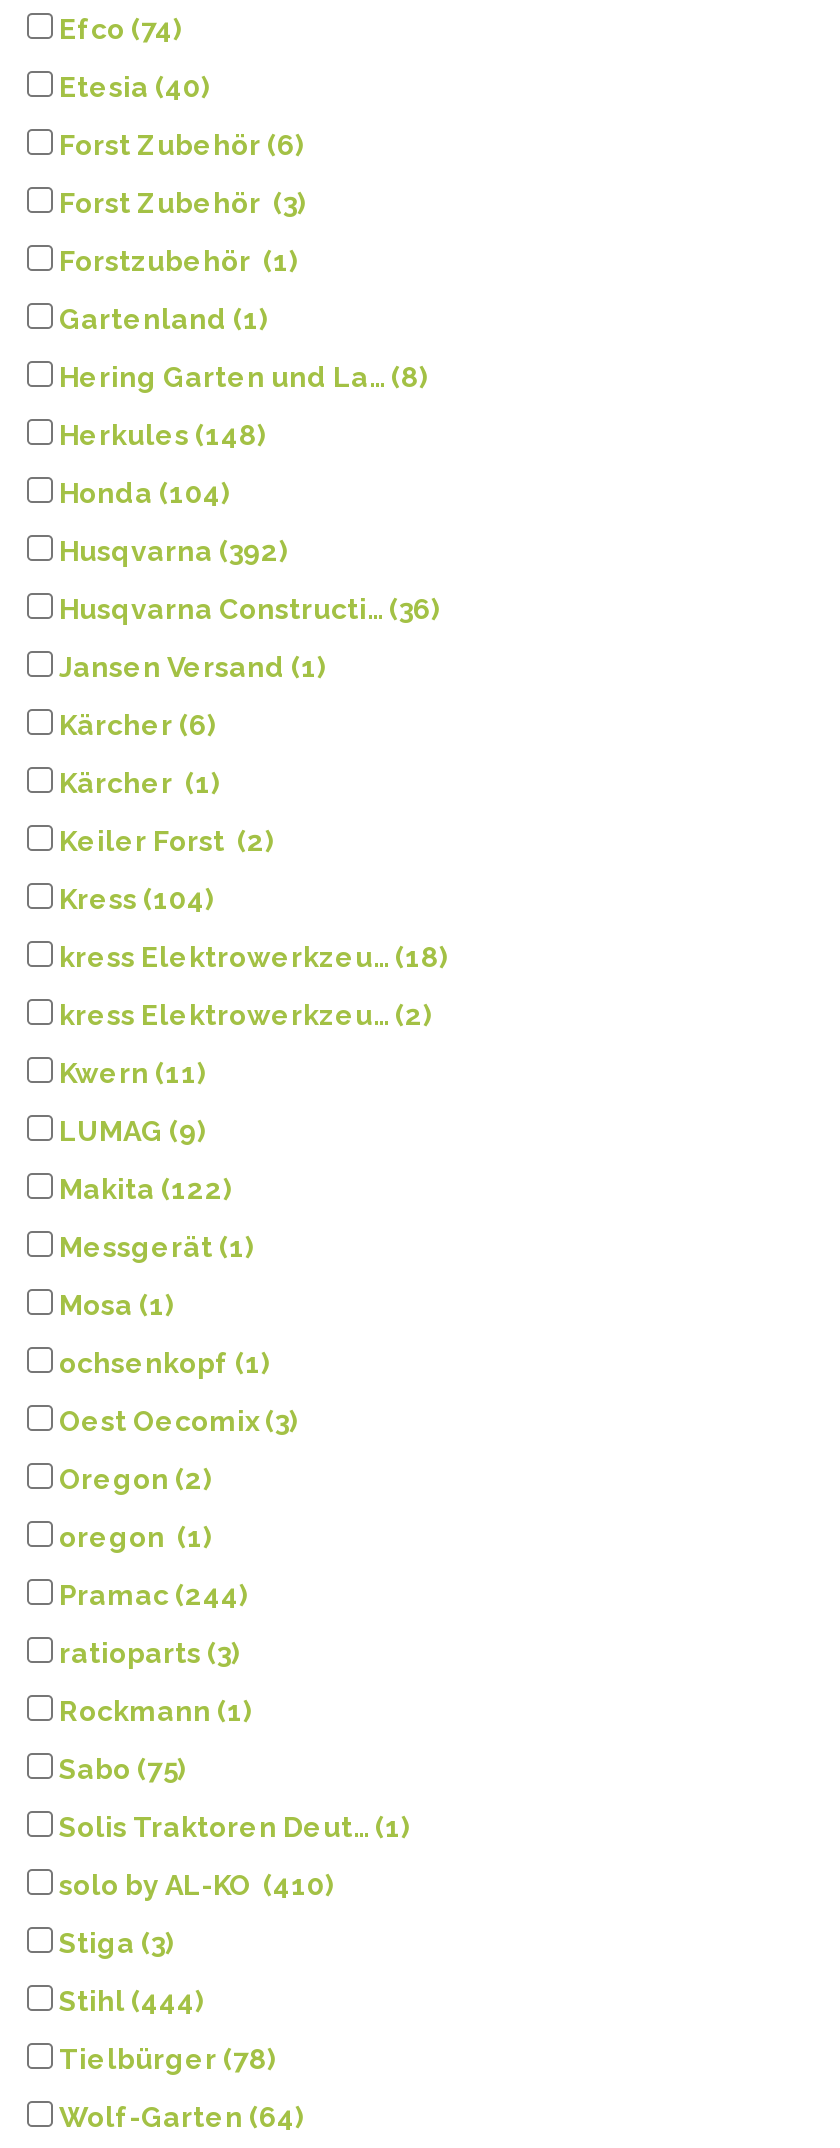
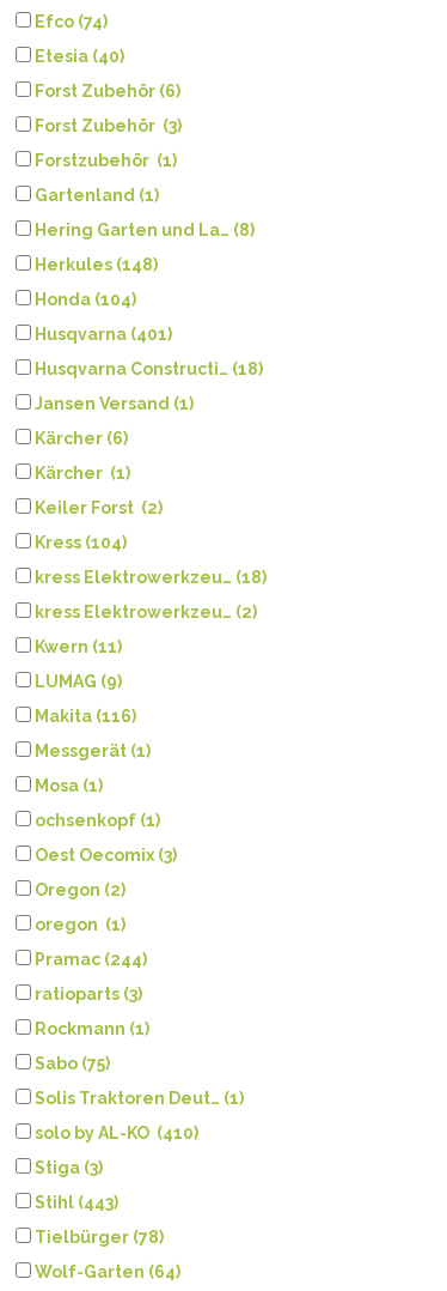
[59,535,287,567] Husqvarna (392) -> [35,325,172,344] Husqvarna (401)
[59,593,439,625] Husqvarna Constructi… (36) -> [35,359,263,378] Husqvarna Constructi… (18)
[59,1173,231,1205] Makita (122) -> [35,707,136,726] Makita (116)
[59,1985,203,2017] Stihl (444) -> [35,1193,118,1212] Stihl (443)

